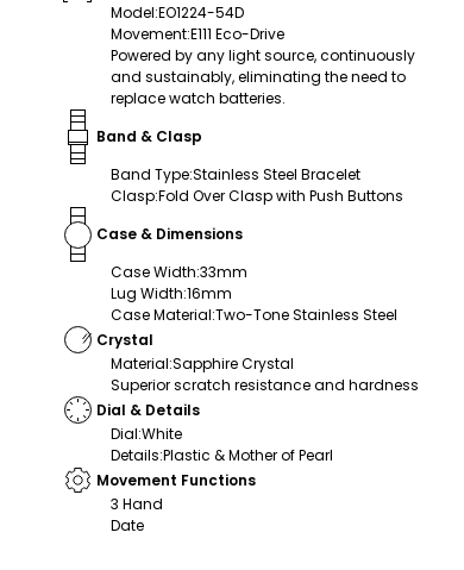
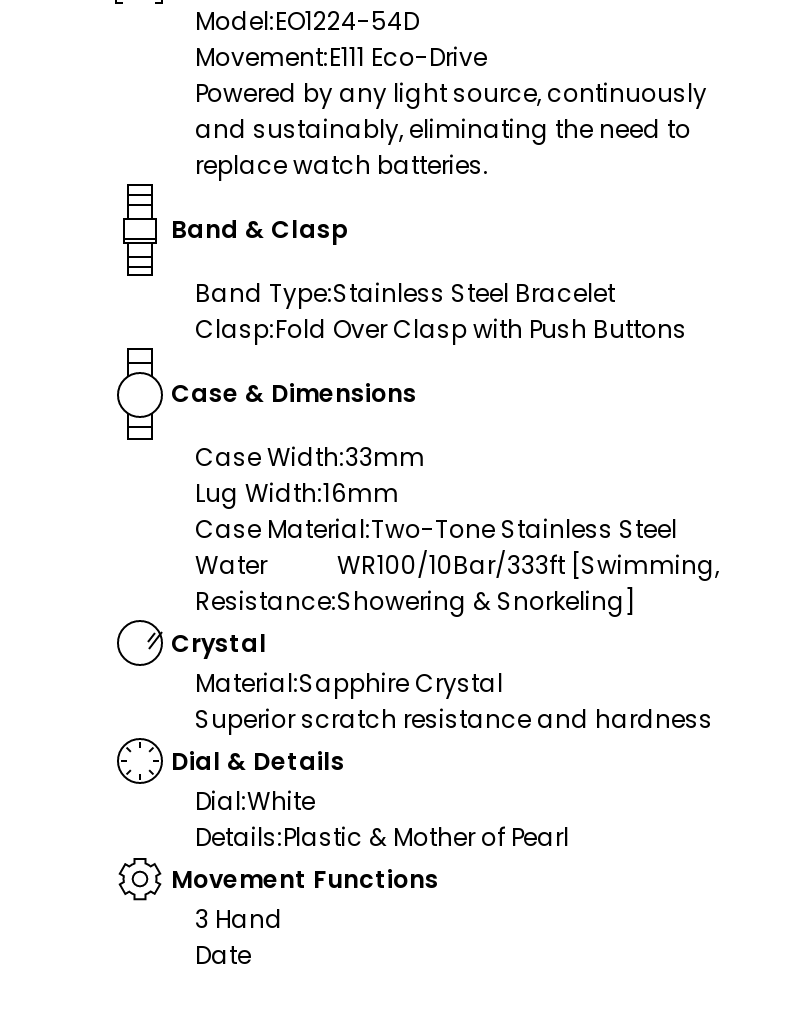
none -> [195,549,337,619] Water | Resistance:
none -> [337,549,719,619] WR100/10Bar/333ft [Swimming, | Showering & Snorkeling]

